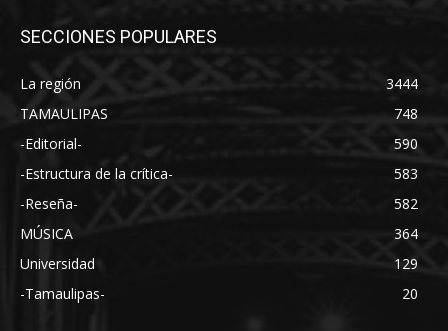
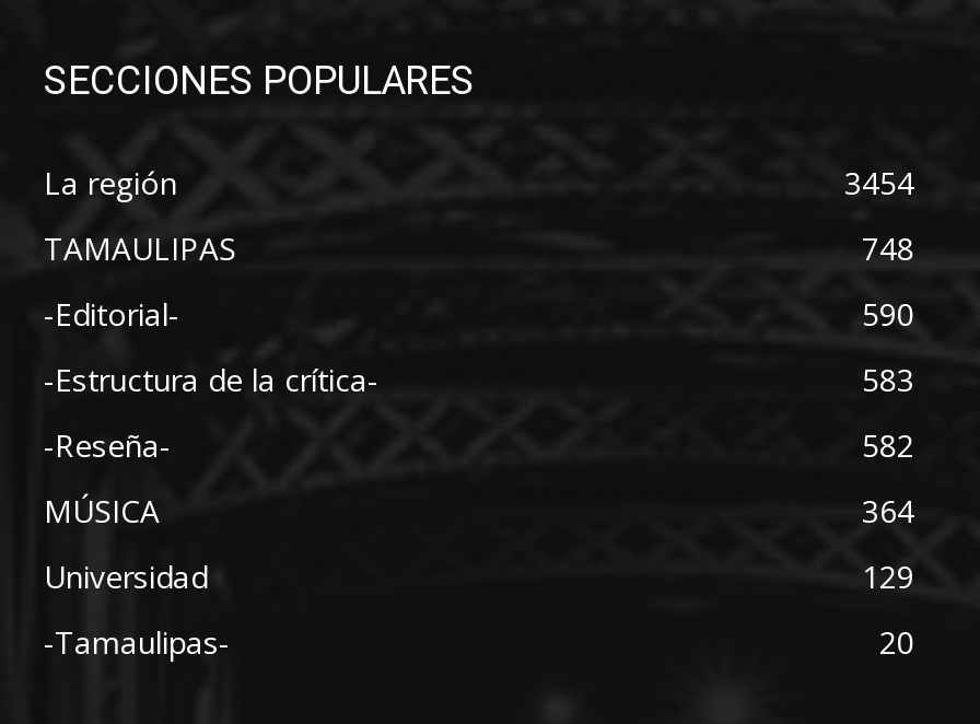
[386,74,418,93] 3444 -> [844,161,914,203] 3454

